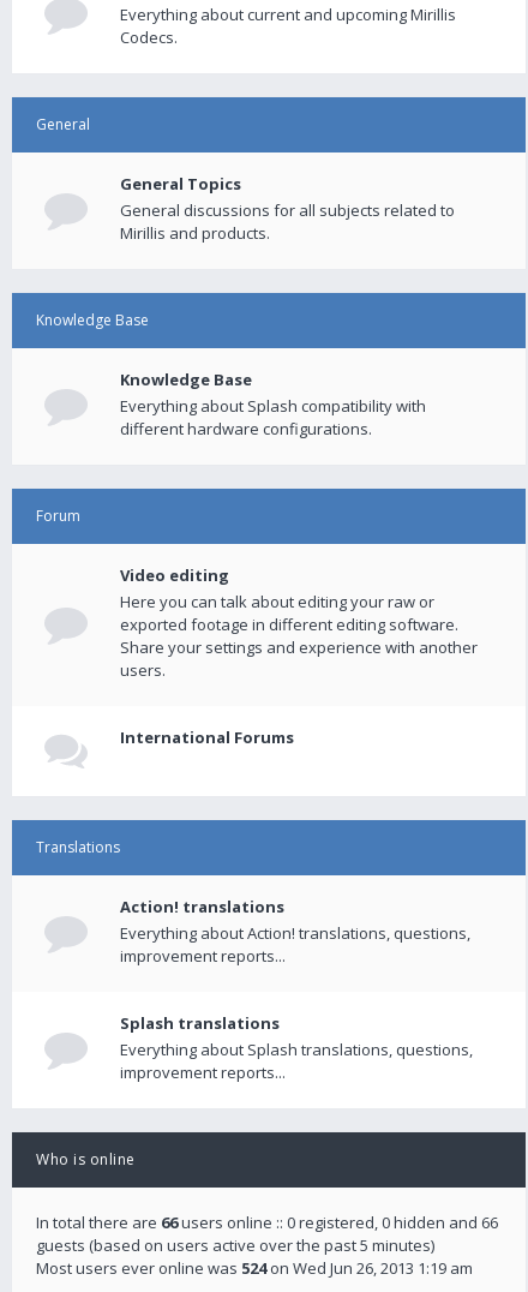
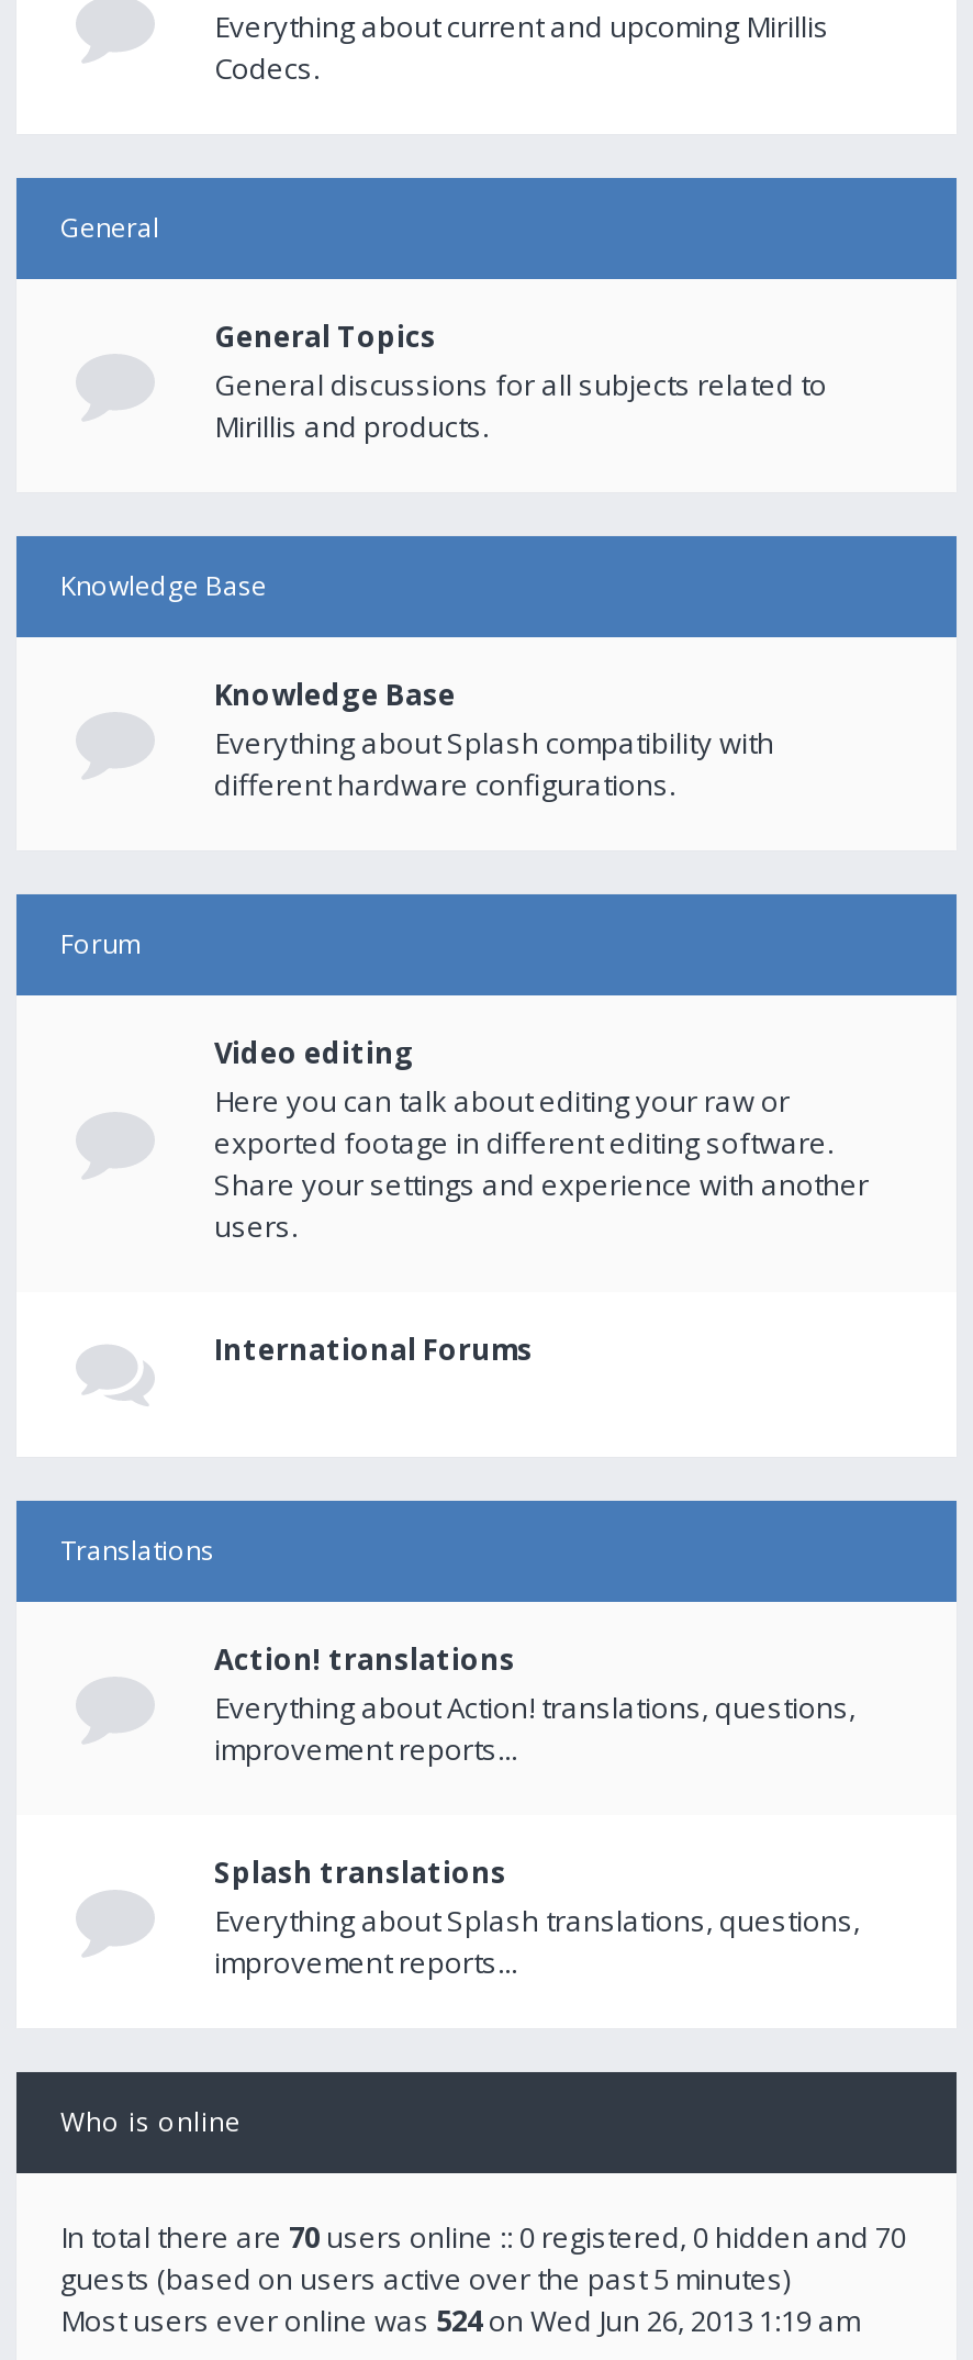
[36,1212,498,1233] In total there are 66 users online :: 0 registered, 0 hidden and 66 -> [60,2217,906,2257] In total there are 70 users online :: 0 registered, 0 hidden and 70

